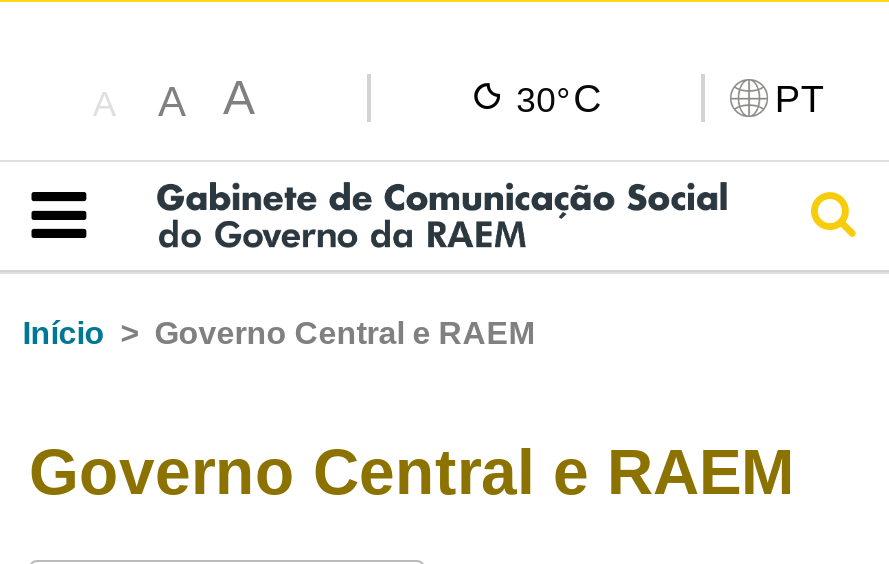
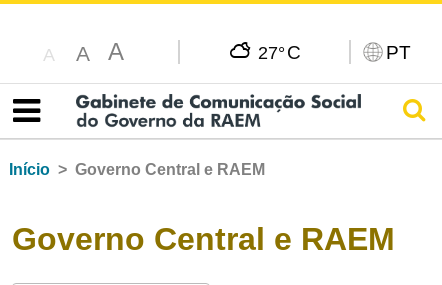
[516,75,601,119] 30° C -> [258,41,301,63] 27° C

